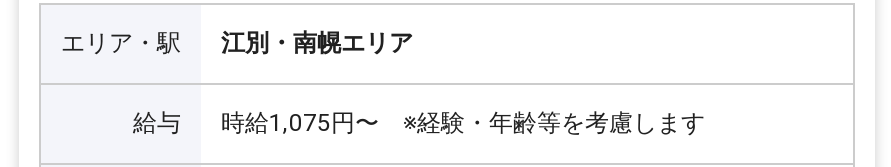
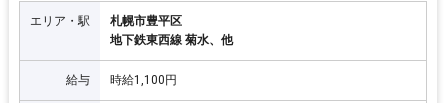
[221,28,413,56] 江別・南幌エリア -> [110,14,233,47] 札幌市豊平区 | 地下鉄東西線 菊水、他
[221,108,729,136] 時給1,075円〜 ※経験・年齢等を考慮します -> [110,73,189,87] 時給1,100円

